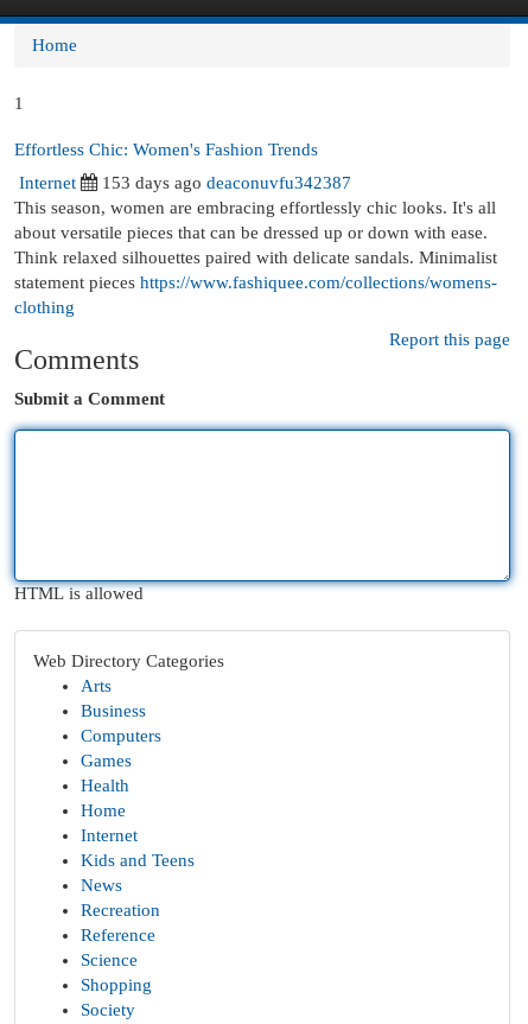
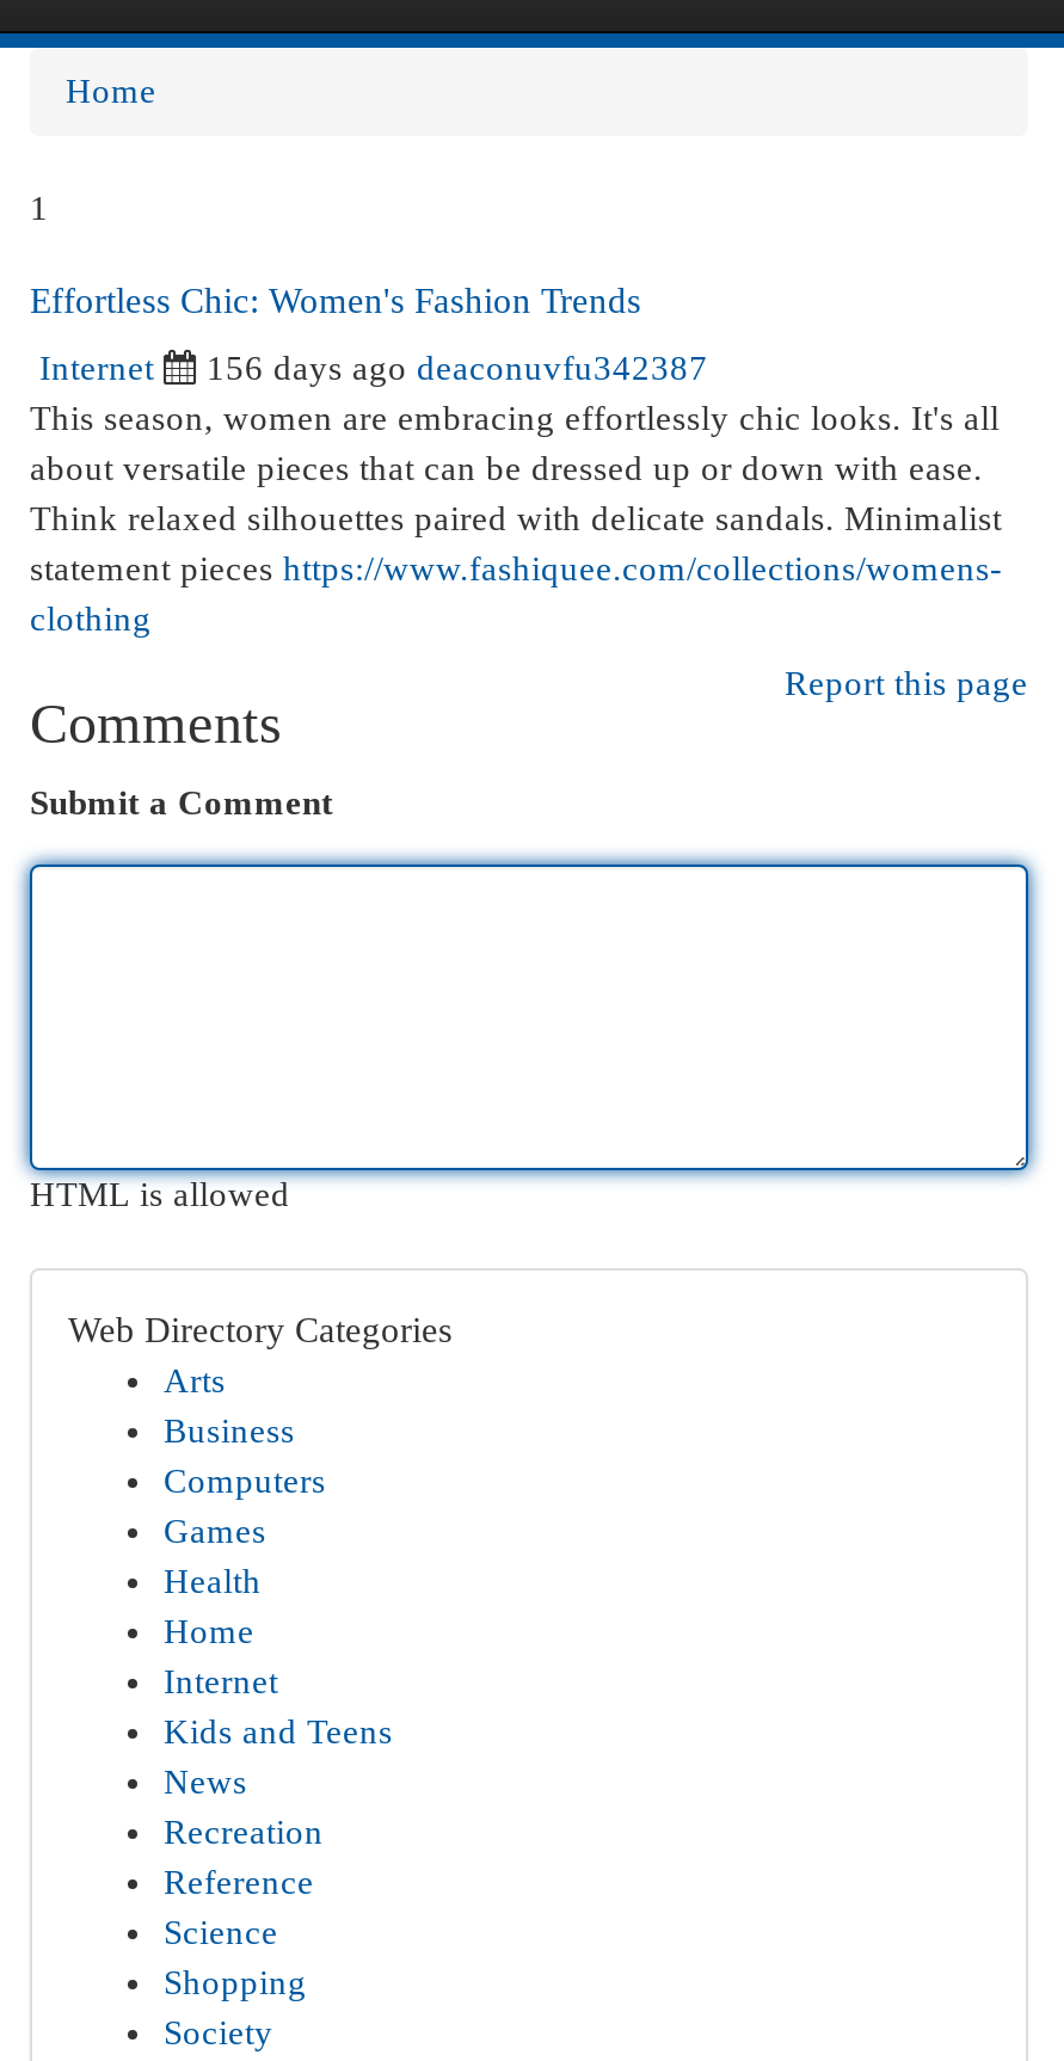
[102,173,351,192] 153 days ago deaconuvfu342387 -> [207,349,708,387] 156 days ago deaconuvfu342387

